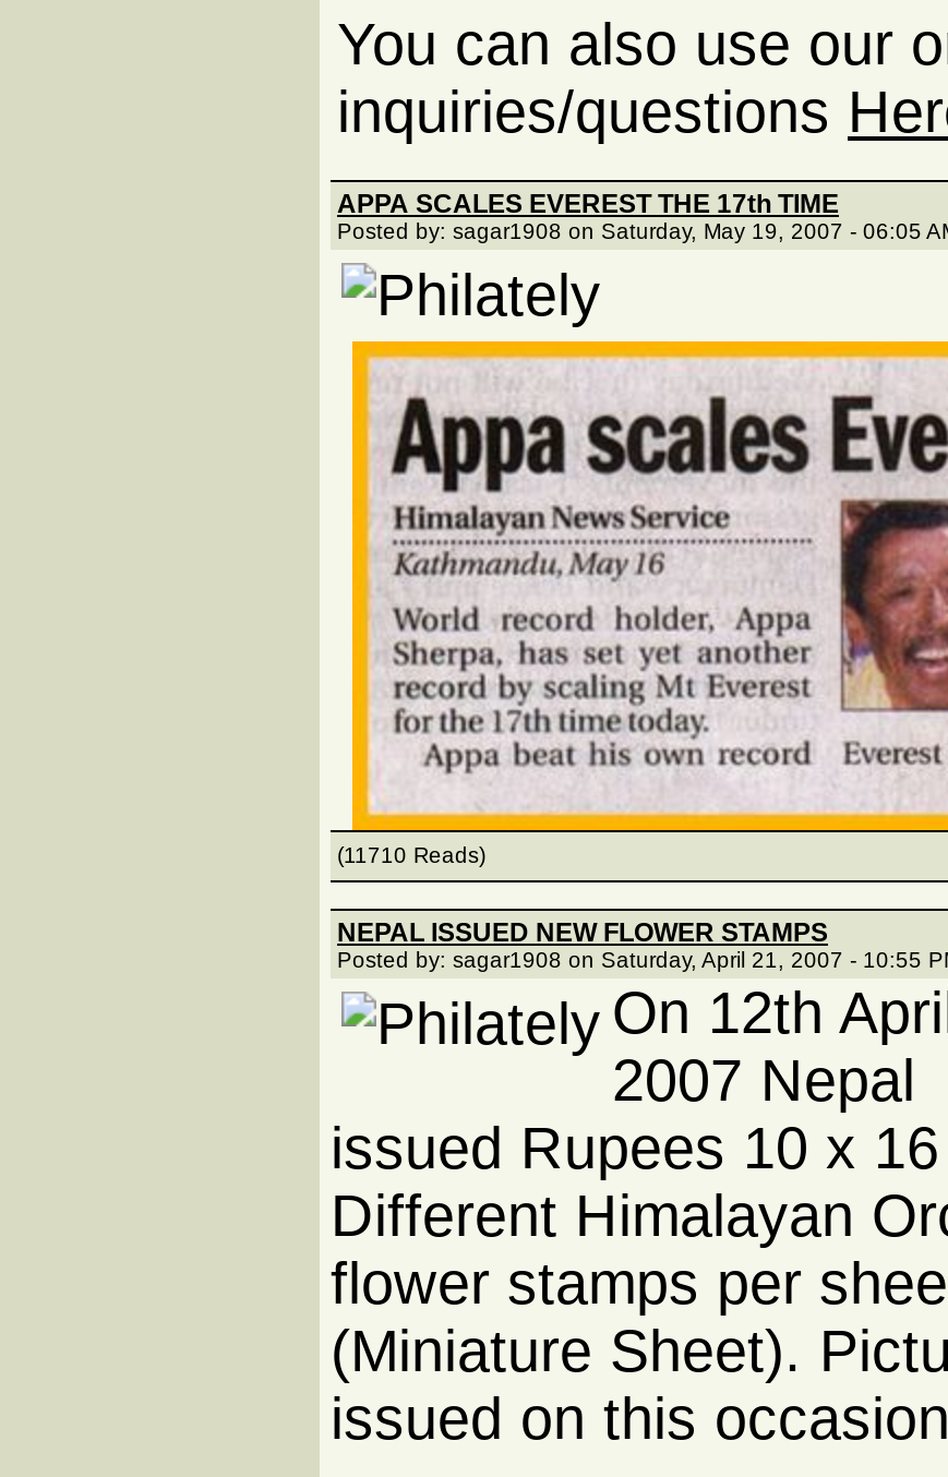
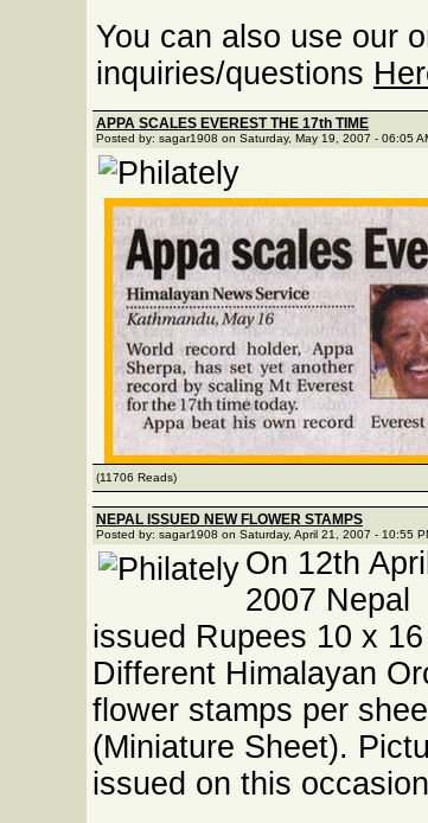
[337,843,485,867] (11710 Reads) -> [96,471,177,484] (11706 Reads)

